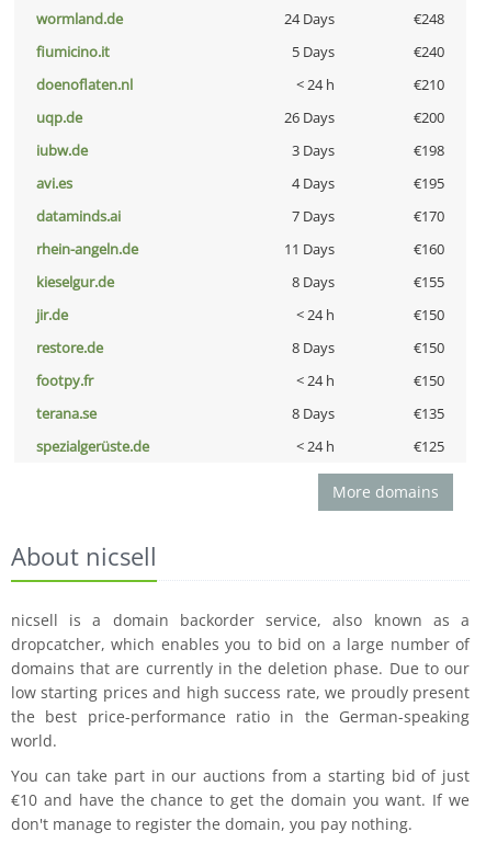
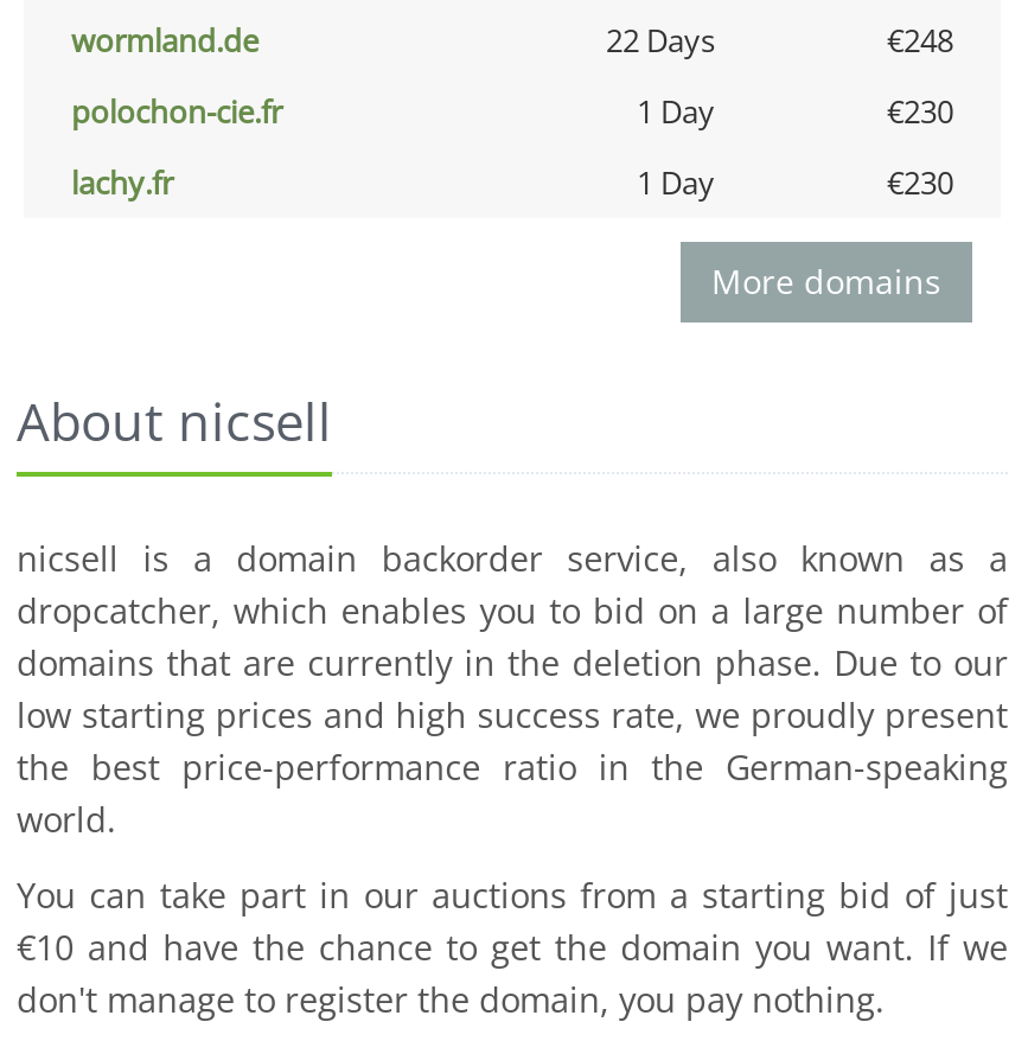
[284,9,334,29] 24 Days -> [606,19,715,62] 22 Days
[36,42,444,456] fiumicino.it | 5 Days | €240 | doenoflaten.nl | < 24 h | €210 | uqp.de | 26 Days | €200 | iubw.de | 3 Days | €198 | avi.es | 4 Days | €195 | dataminds.ai | 7 Days | €170 | rhein-angeln.de | 11 Days | €160 | kieselgur.de | 8 Days | €155 | jir.de | < 24 h | €150 | restore.de | 8 Days | €150 | footpy.fr | < 24 h | €150 | terana.se | 8 Days | €135 | spezialgerüste.de | < 24 h | €125 -> [71,91,953,204] polochon-cie.fr | 1 Day | €230 | lachy.fr | 1 Day | €230

